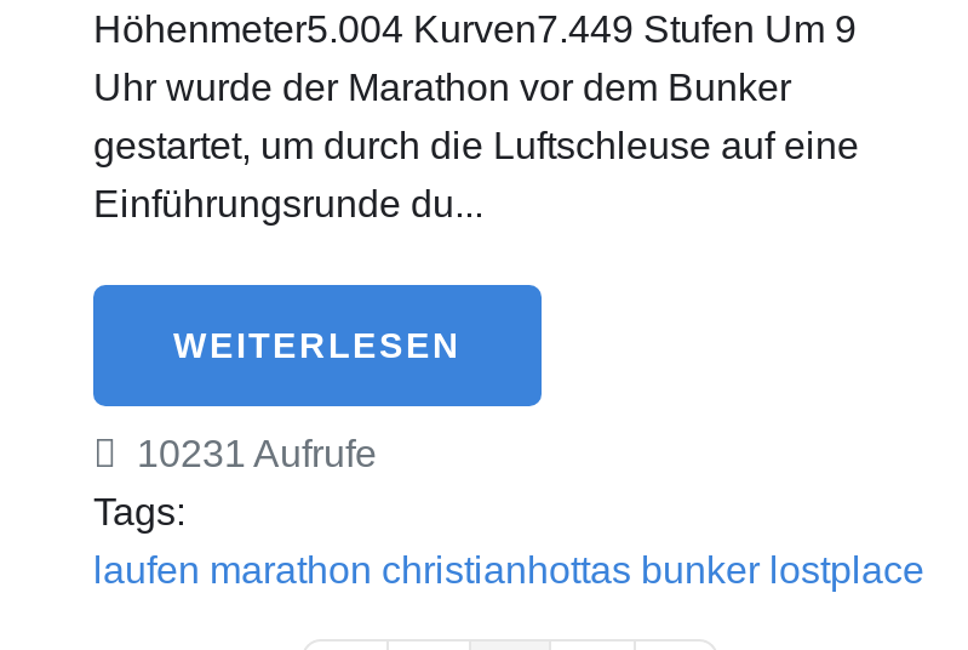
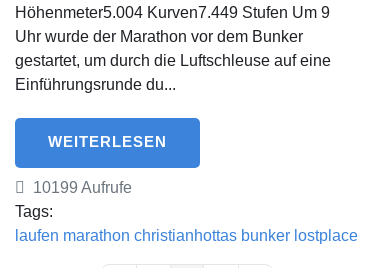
[118,434,377,475] 10231 Aufrufe -> [25,179,132,196] 10199 Aufrufe

